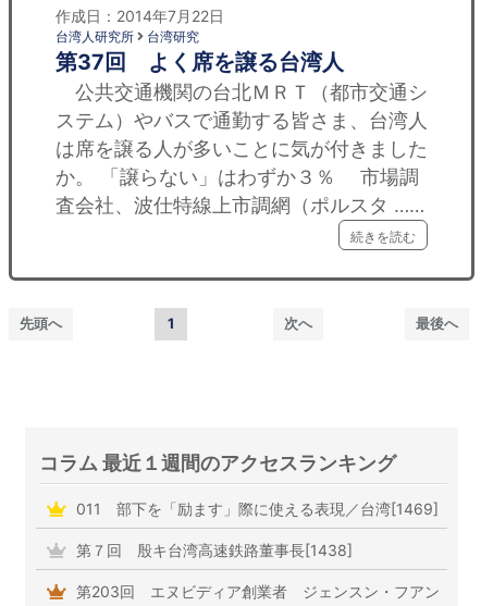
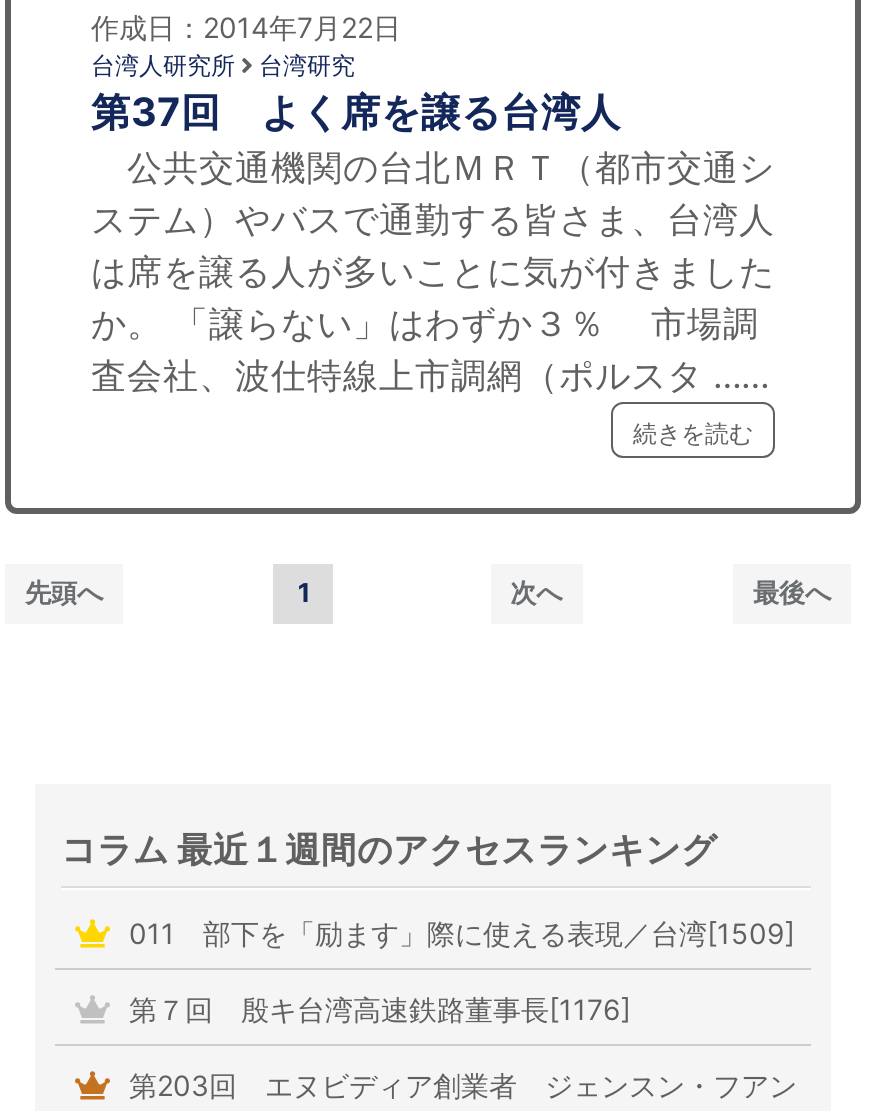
[72,499,439,518] 011 部下を「励ます」際に使える表現／台湾[1469] -> [121,916,795,950] 011 部下を「励ます」際に使える表現／台湾[1509]
[72,541,353,559] 第７回 殷キ台湾高速鉄路董事長[1438] -> [121,992,631,1026] 第７回 殷キ台湾高速鉄路董事長[1176]

